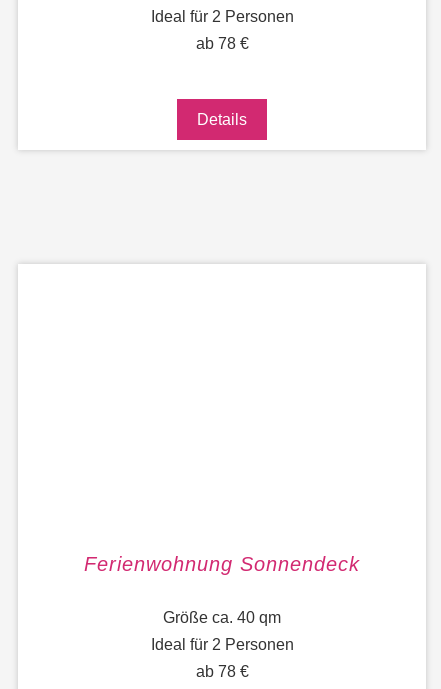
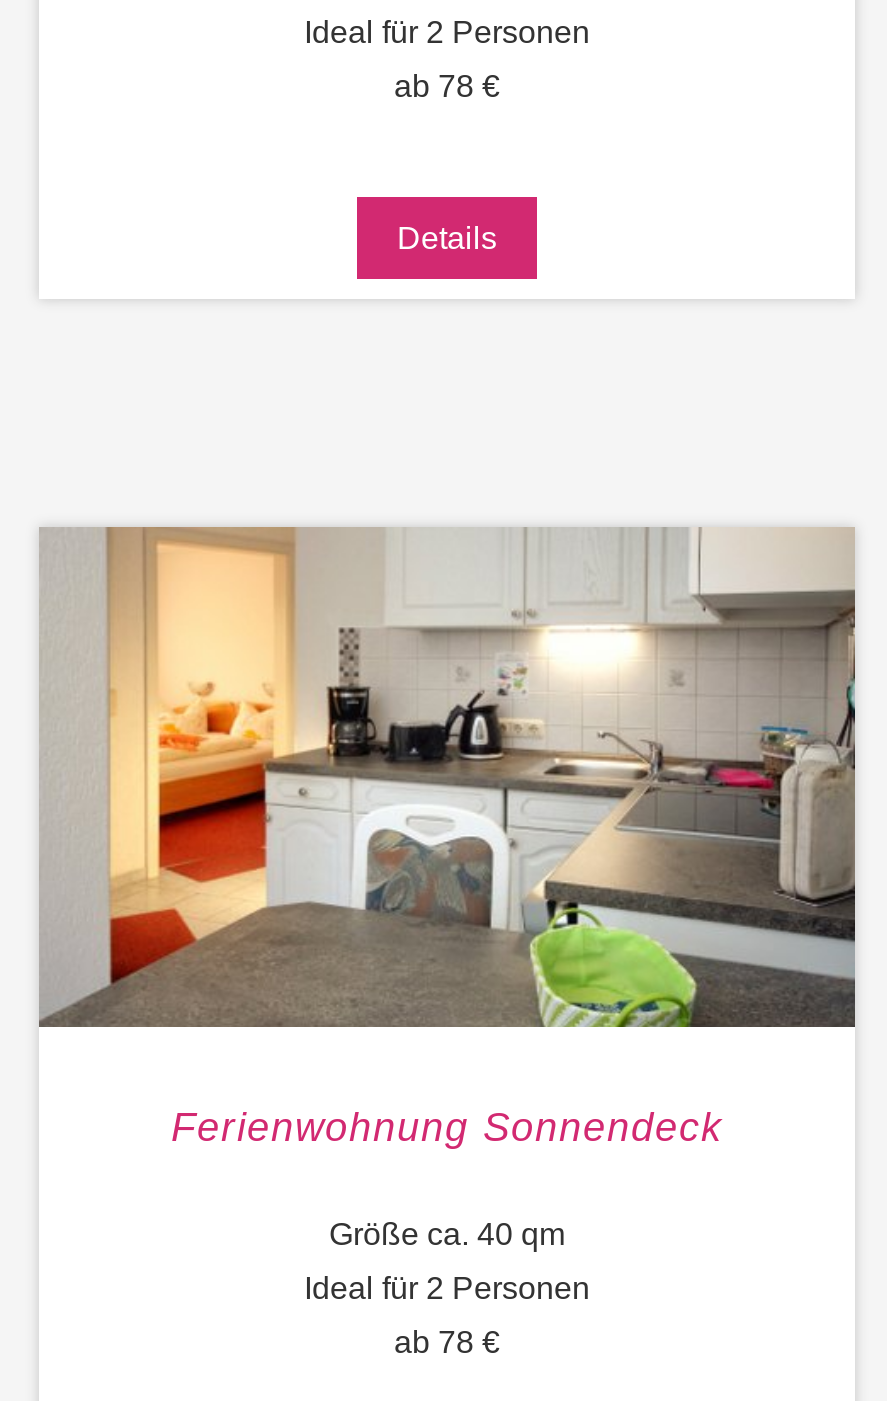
none -> [37,525,857,1029] [image]

